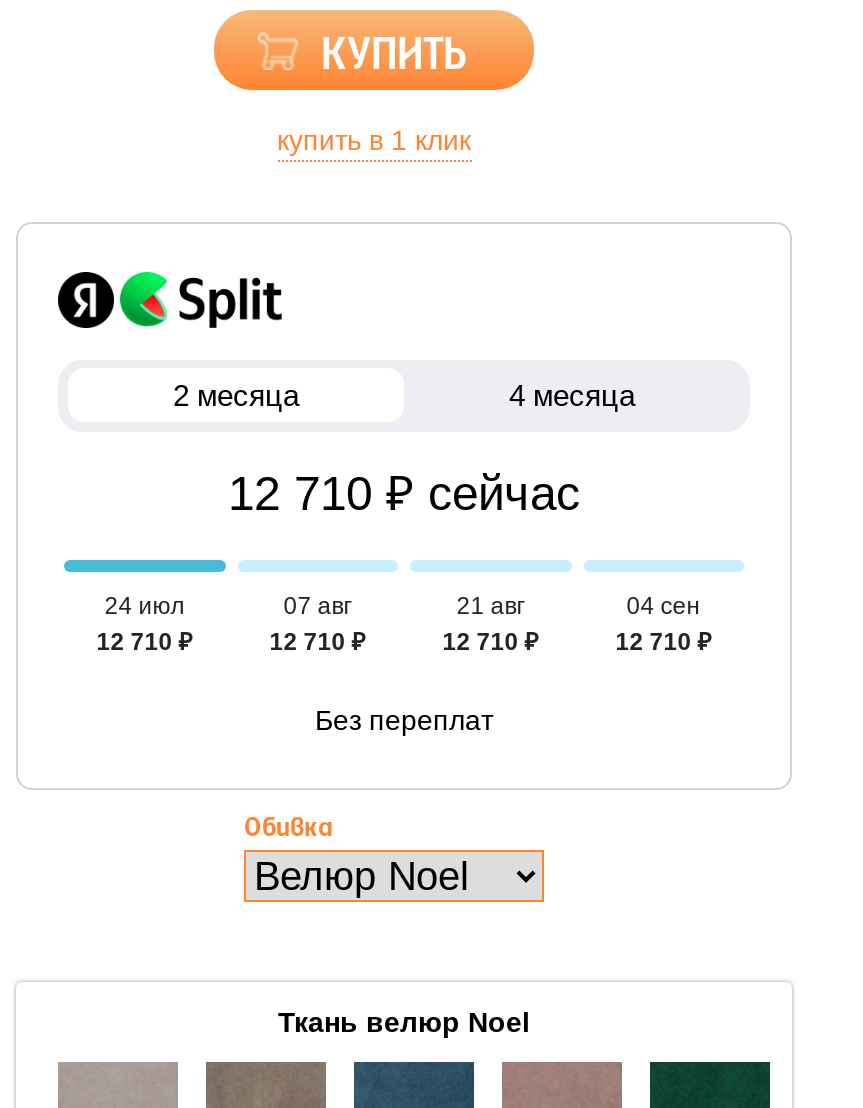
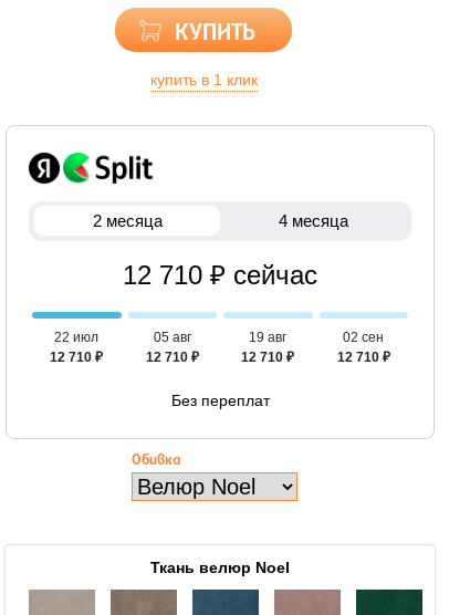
[104,592,184,620] 24 июл -> [54,330,99,345] 22 июл
[284,592,352,620] 07 авг -> [153,330,191,345] 05 авг
[456,592,524,620] 21 авг -> [249,330,287,345] 19 авг
[626,592,700,620] 04 сен -> [343,330,384,345] 02 сен

